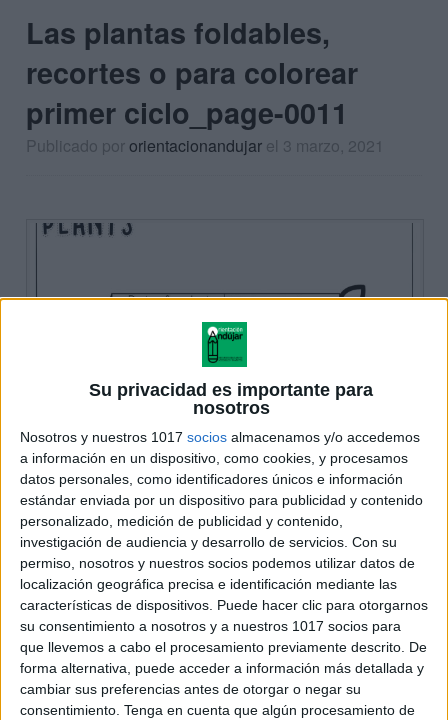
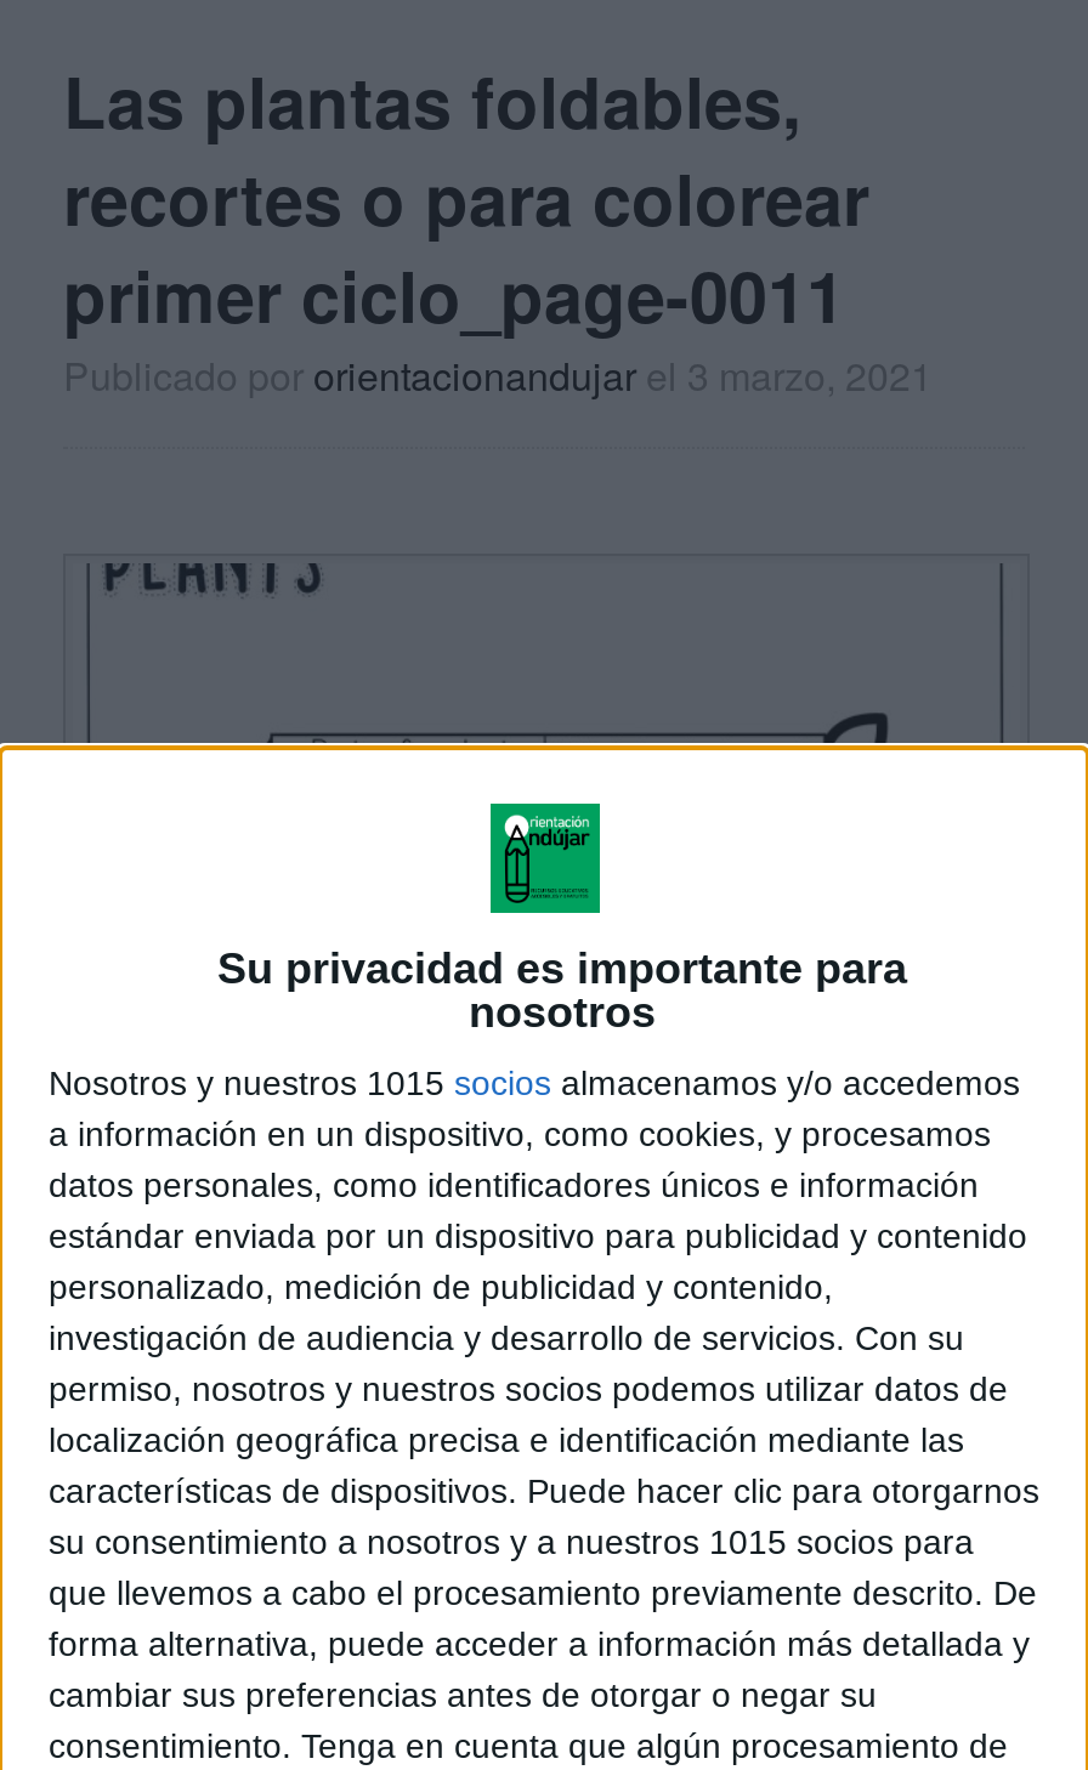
[20,429,420,445] Nosotros y nuestros 1017 socios almacenamos y/o accedemos -> [49,1063,1020,1102] Nosotros y nuestros 1015 socios almacenamos y/o accedemos
[20,618,401,634] su consentimiento a nosotros y a nuestros 1017 socios para -> [49,1522,974,1560] su consentimiento a nosotros y a nuestros 1015 socios para

